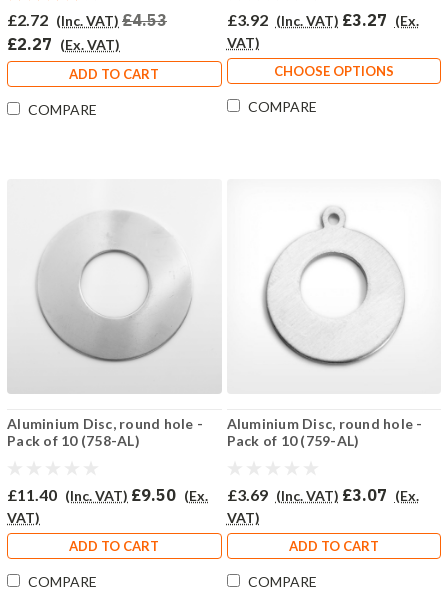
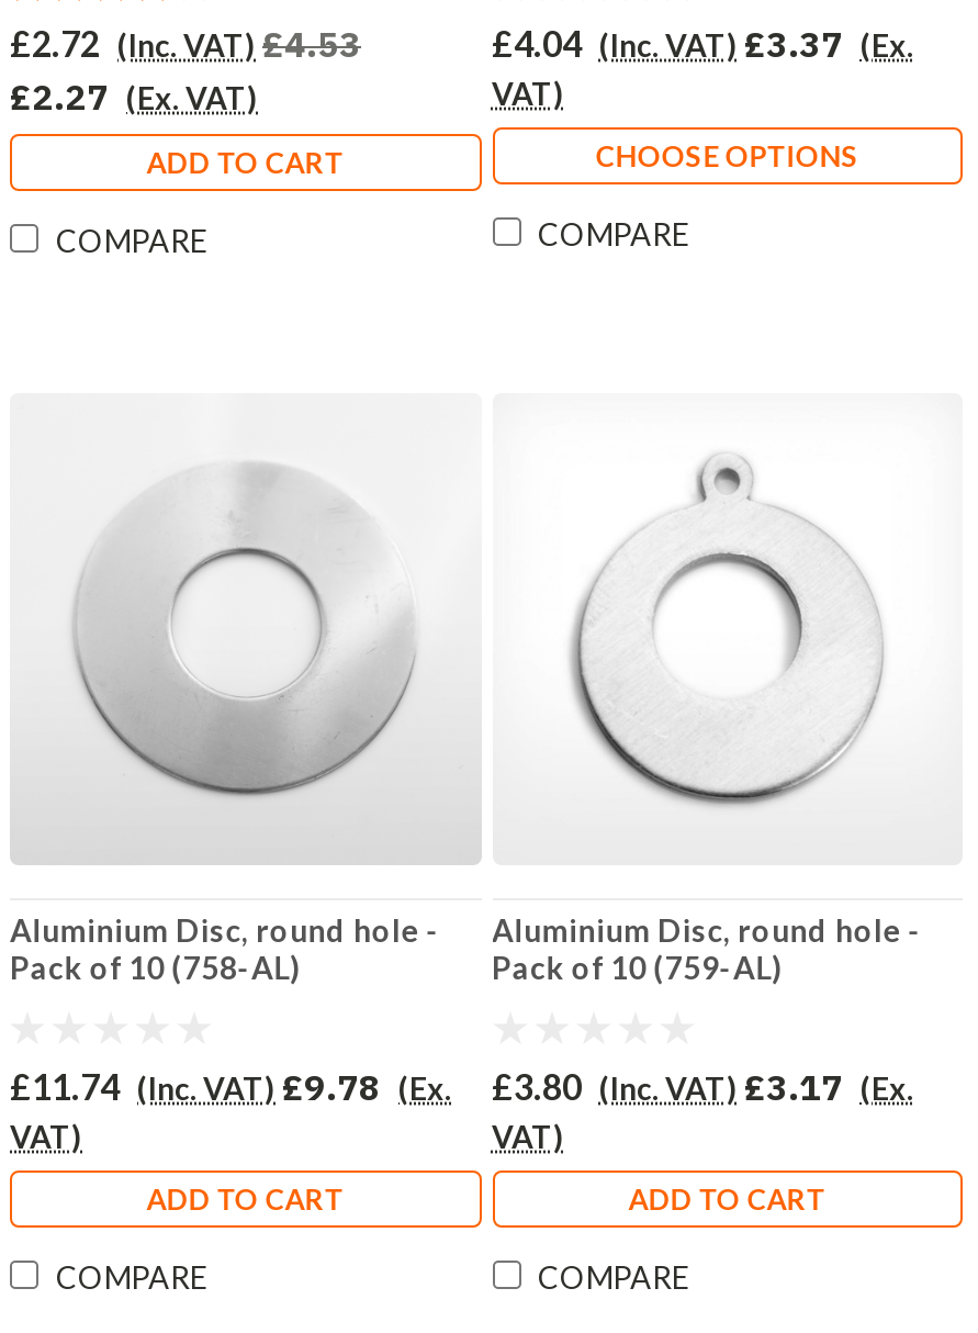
[226,10,418,30] £3.92 (Inc. VAT) £3.27 (Ex. -> [492,23,913,67] £4.04 (Inc. VAT) £3.37 (Ex.
[7,485,208,505] £11.40 (Inc. VAT) £9.50 (Ex. -> [10,1065,451,1109] £11.74 (Inc. VAT) £9.78 (Ex.
[226,485,418,505] £3.69 (Inc. VAT) £3.07 (Ex. -> [492,1065,913,1109] £3.80 (Inc. VAT) £3.17 (Ex.

